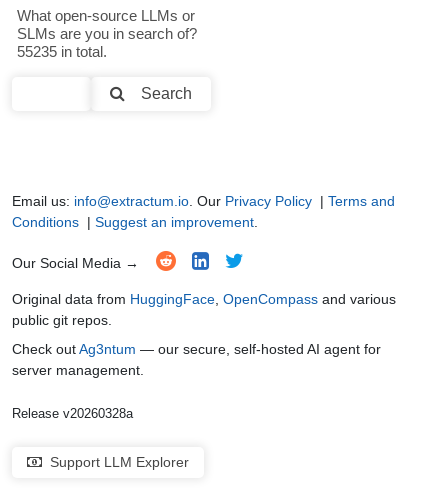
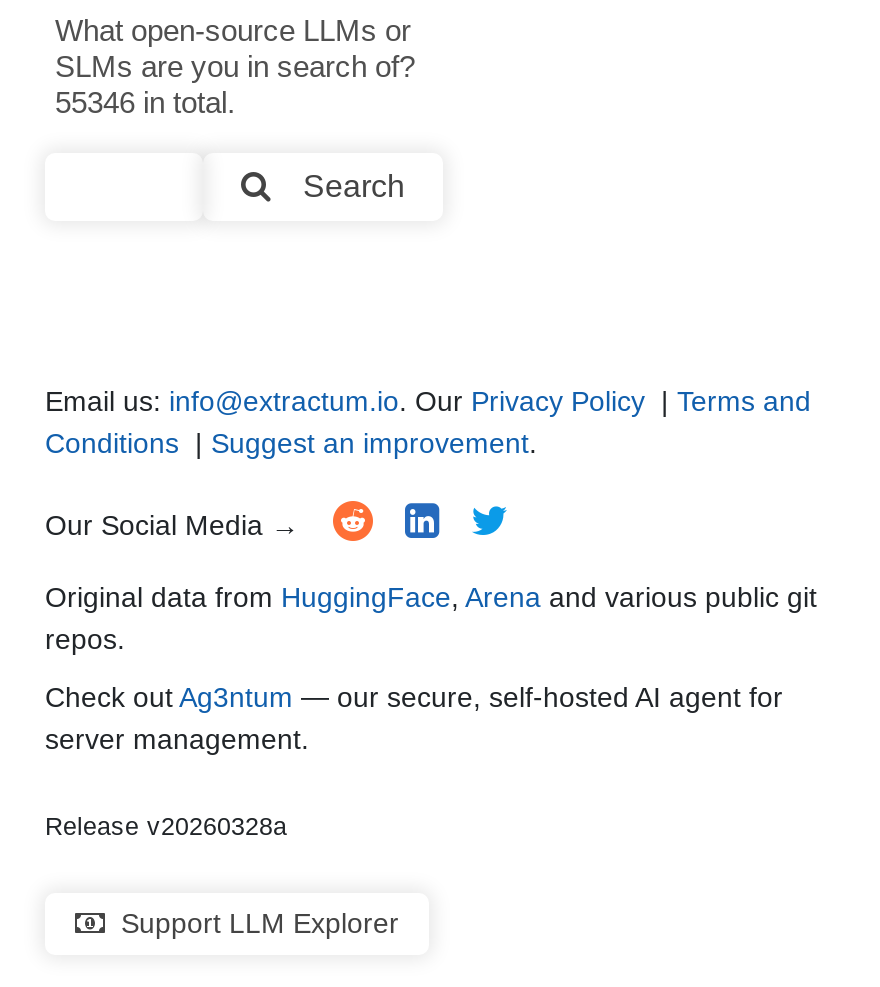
[17,43,107,60] 55235 in total. -> [55,85,235,119] 55346 in total.
[12,291,396,328] Original data from HuggingFace, OpenCompass and various | public git repos. -> [45,581,817,655] Original data from HuggingFace, Arena and various public git | repos.

